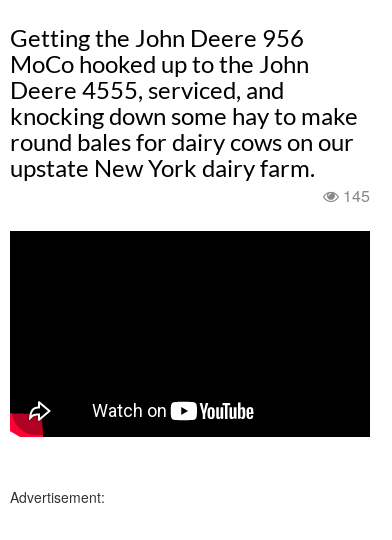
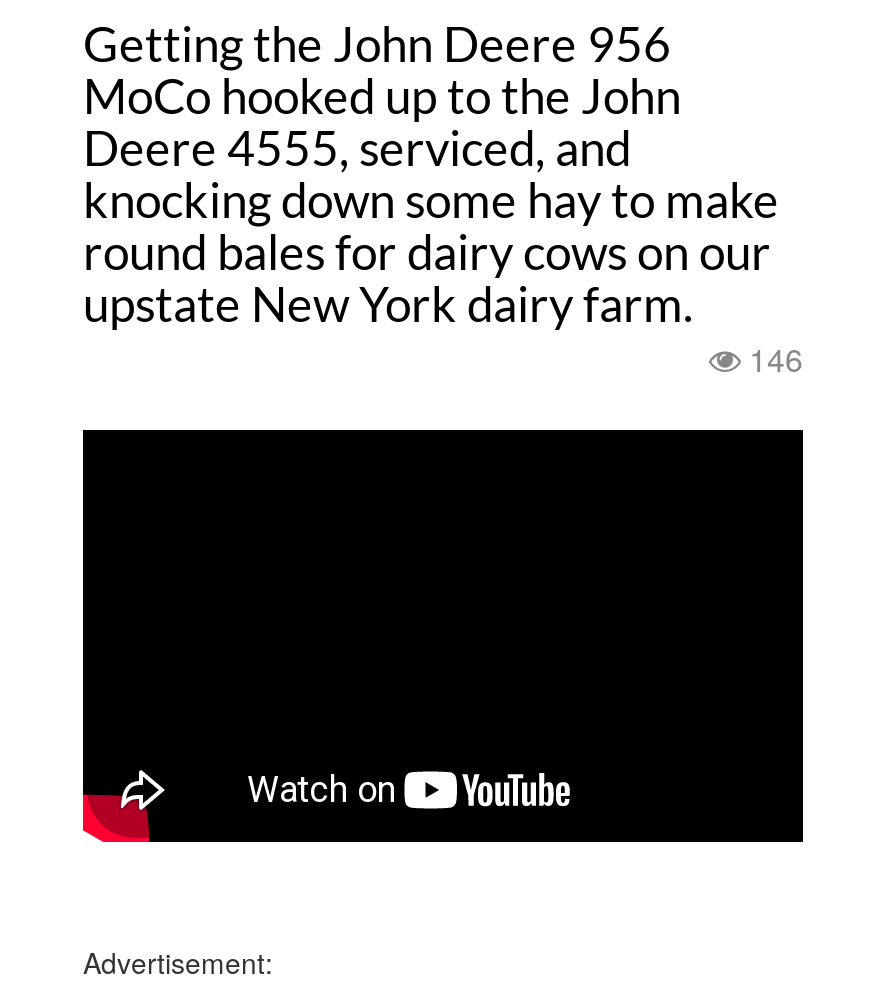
[343,184,370,207] 145 -> [749,336,803,382] 146

